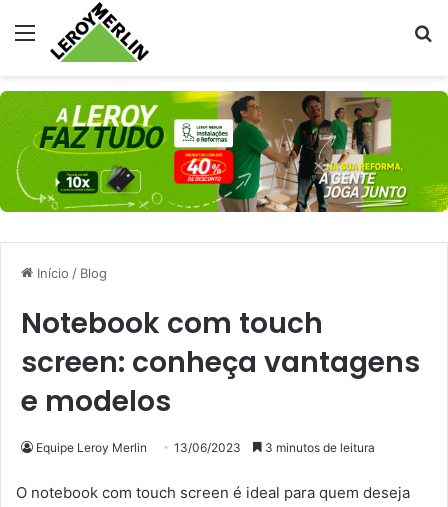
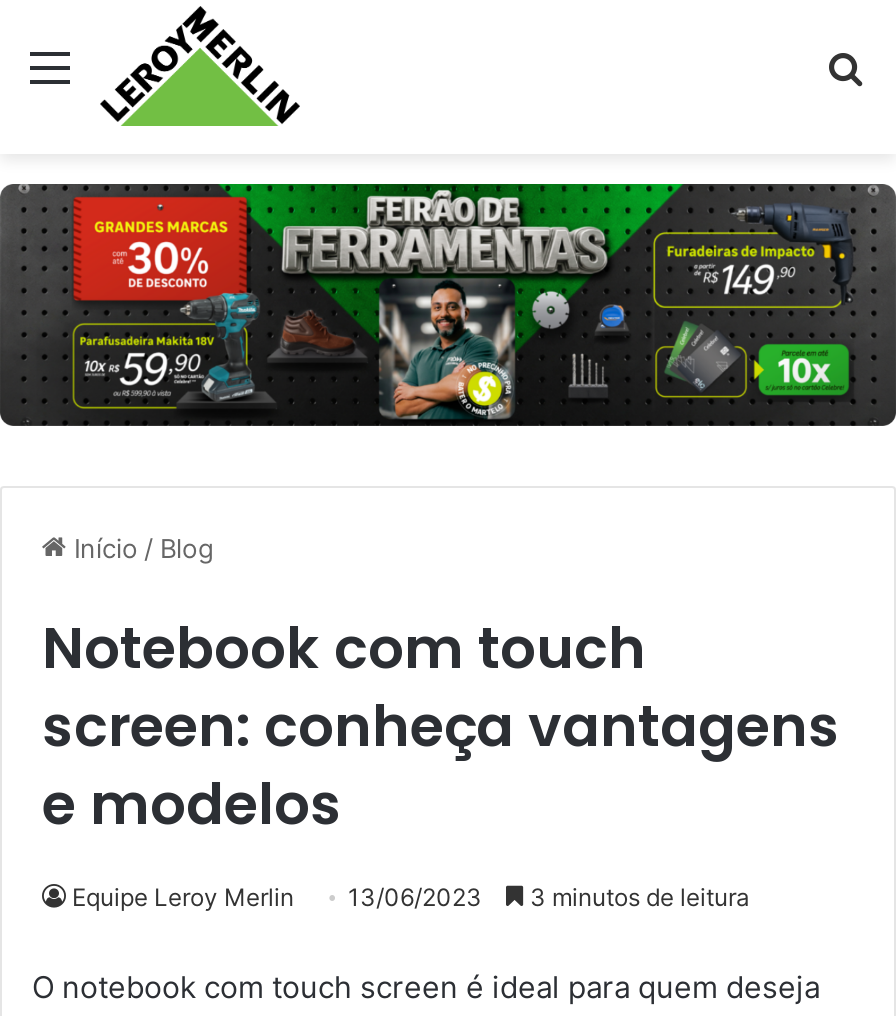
[3,90,445,213] [image] -> [6,182,890,428] [image]

